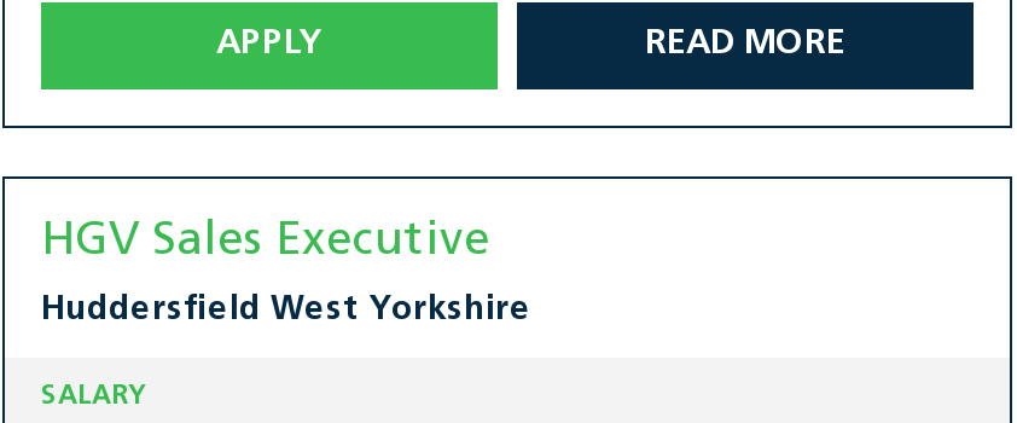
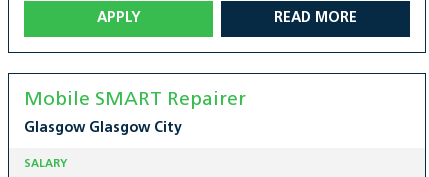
[41,219,490,265] HGV Sales Executive -> [24,91,246,110] Mobile SMART Repairer
[41,293,531,329] Huddersfield West Yorkshire -> [24,121,182,136] Glasgow Glasgow City

